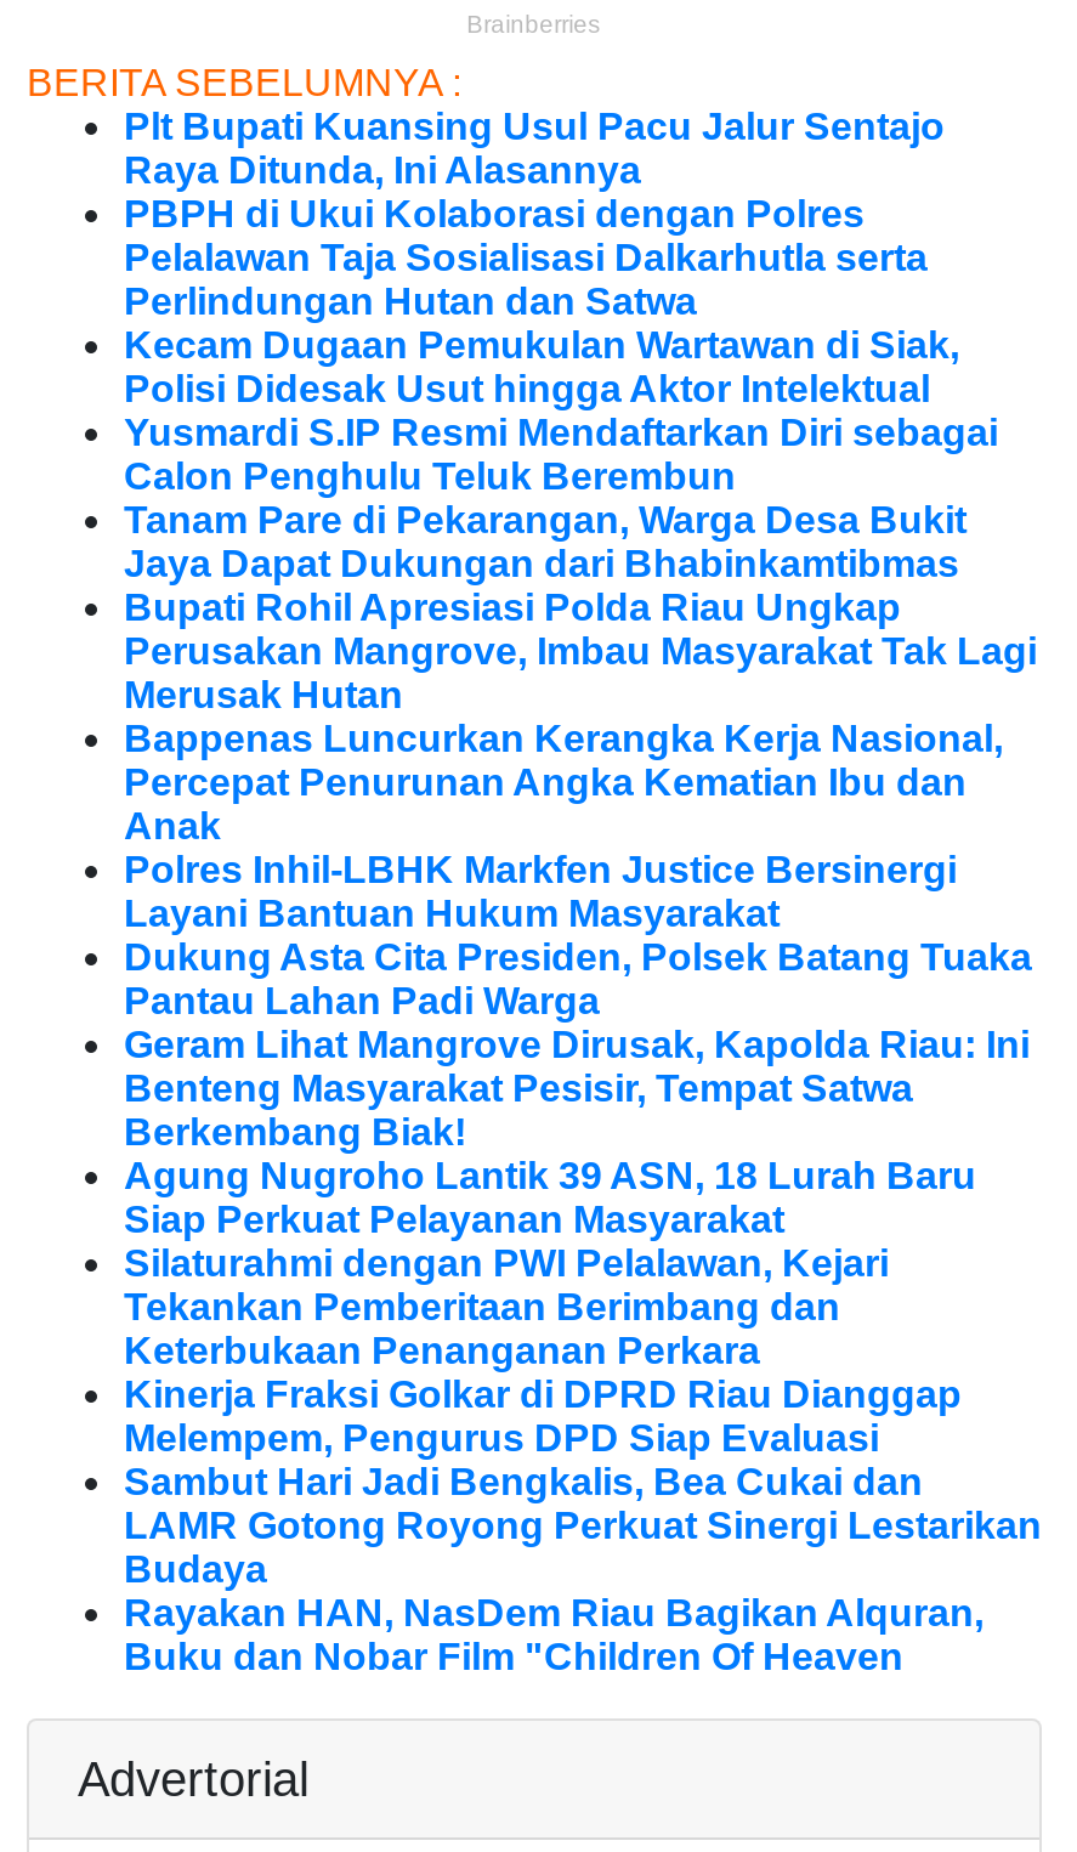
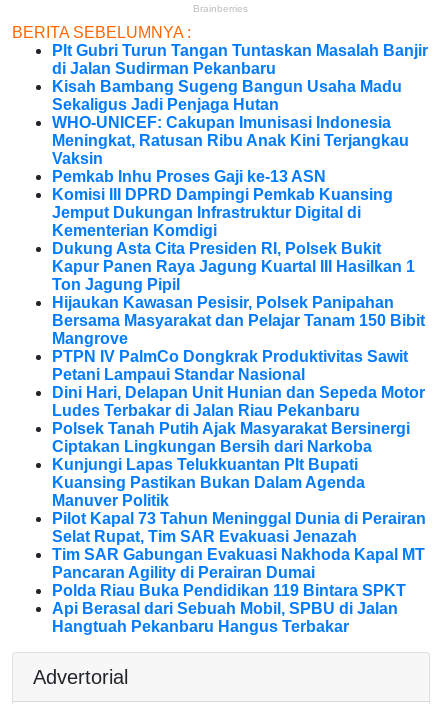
[124,106,1042,1677] Plt Bupati Kuansing Usul Pacu Jalur Sentajo | Raya Ditunda, Ini Alasannya | PBPH di Ukui Kolaborasi dengan Polres | Pelalawan Taja Sosialisasi Dalkarhutla serta | Perlindungan Hutan dan Satwa | Kecam Dugaan Pemukulan Wartawan di Siak, | Polisi Didesak Usut hingga Aktor Intelektual | Yusmardi S.IP Resmi Mendaftarkan Diri sebagai | Calon Penghulu Teluk Berembun | Tanam Pare di Pekarangan, Warga Desa Bukit | Jaya Dapat Dukungan dari Bhabinkamtibmas | Bupati Rohil Apresiasi Polda Riau Ungkap | Perusakan Mangrove, Imbau Masyarakat Tak Lagi | Merusak Hutan | Bappenas Luncurkan Kerangka Kerja Nasional, | Percepat Penurunan Angka Kematian Ibu dan | Anak | Polres Inhil-LBHK Markfen Justice Bersinergi | Layani Bantuan Hukum Masyarakat | Dukung Asta Cita Presiden, Polsek Batang Tuaka | Pantau Lahan Padi Warga | Geram Lihat Mangrove Dirusak, Kapolda Riau: Ini | Benteng Masyarakat Pesisir, Tempat Satwa | Berkembang Biak! | Agung Nugroho Lantik 39 ASN, 18 Lurah Baru | Siap Perkuat Pelayanan Masyarakat | Silaturahmi dengan PWI Pelalawan, Kejari | Tekankan Pemberitaan Berimbang dan | Keterbukaan Penanganan Perkara | Kinerja Fraksi Golkar di DPRD Riau Dianggap | Melempem, Pengurus DPD Siap Evaluasi | Sambut Hari Jadi Bengkalis, Bea Cukai dan | LAMR Gotong Royong Perkuat Sinergi Lestarikan | Budaya | Rayakan HAN, NasDem Riau Bagikan Alquran, | Buku dan Nobar Film "Children Of Heaven -> [52,42,428,635] Plt Gubri Turun Tangan Tuntaskan Masalah Banjir | di Jalan Sudirman Pekanbaru | Kisah Bambang Sugeng Bangun Usaha Madu | Sekaligus Jadi Penjaga Hutan | WHO-UNICEF: Cakupan Imunisasi Indonesia | Meningkat, Ratusan Ribu Anak Kini Terjangkau | Vaksin | Pemkab Inhu Proses Gaji ke-13 ASN | Komisi III DPRD Dampingi Pemkab Kuansing | Jemput Dukungan Infrastruktur Digital di | Kementerian Komdigi | Dukung Asta Cita Presiden RI, Polsek Bukit | Kapur Panen Raya Jagung Kuartal III Hasilkan 1 | Ton Jagung Pipil | Hijaukan Kawasan Pesisir, Polsek Panipahan | Bersama Masyarakat dan Pelajar Tanam 150 Bibit | Mangrove | PTPN IV PalmCo Dongkrak Produktivitas Sawit | Petani Lampaui Standar Nasional | Dini Hari, Delapan Unit Hunian dan Sepeda Motor | Ludes Terbakar di Jalan Riau Pekanbaru | Polsek Tanah Putih Ajak Masyarakat Bersinergi | Ciptakan Lingkungan Bersih dari Narkoba | Kunjungi Lapas Telukkuantan Plt Bupati | Kuansing Pastikan Bukan Dalam Agenda | Manuver Politik | Pilot Kapal 73 Tahun Meninggal Dunia di Perairan | Selat Rupat, Tim SAR Evakuasi Jenazah | Tim SAR Gabungan Evakuasi Nakhoda Kapal MT | Pancaran Agility di Perairan Dumai | Polda Riau Buka Pendidikan 119 Bintara SPKT | Api Berasal dari Sebuah Mobil, SPBU di Jalan | Hangtuah Pekanbaru Hangus Terbakar

